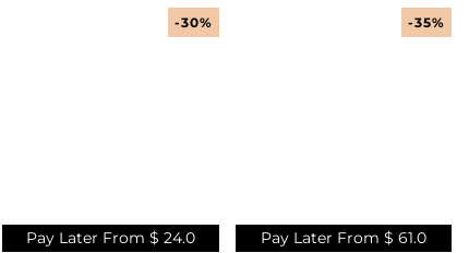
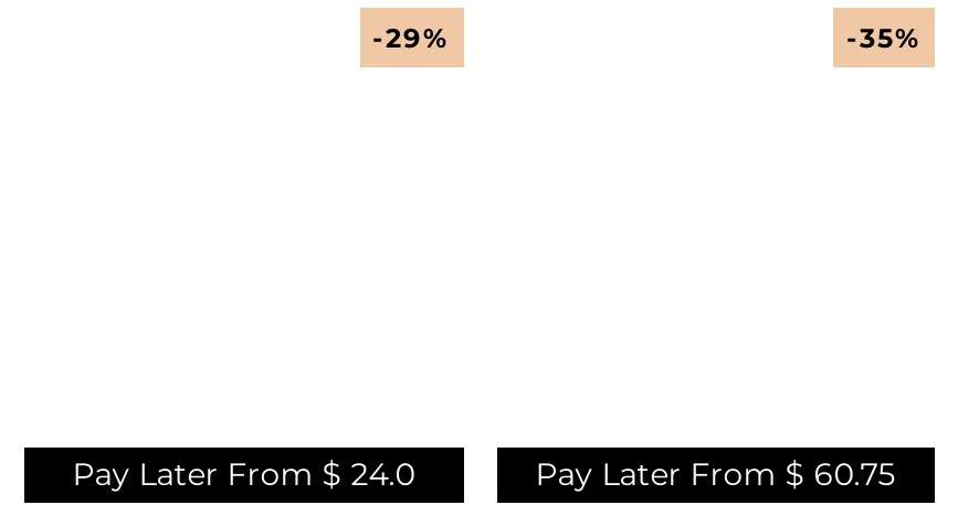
[174,15,212,31] -30% -> [372,22,450,55] -29%
[260,228,426,247] Pay Later From $61.0 -> [535,454,895,494] Pay Later From $60.75

